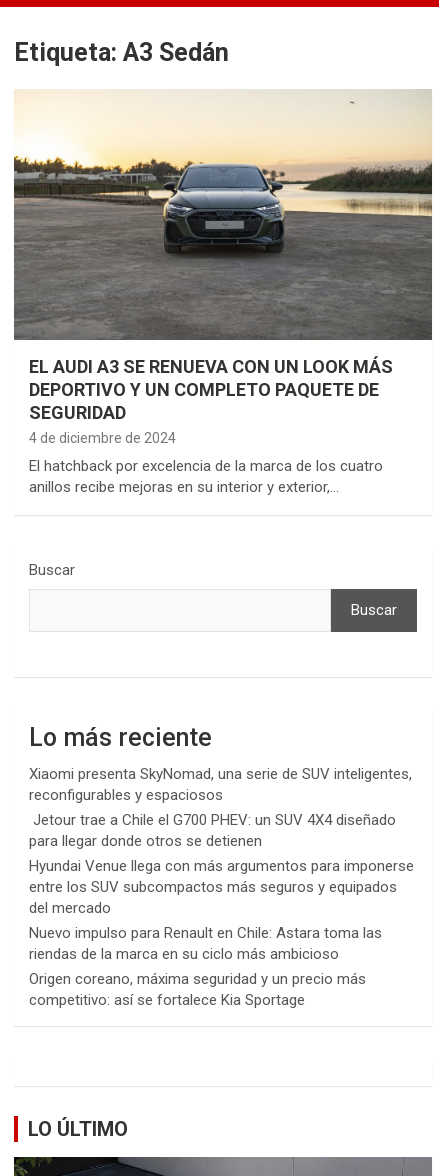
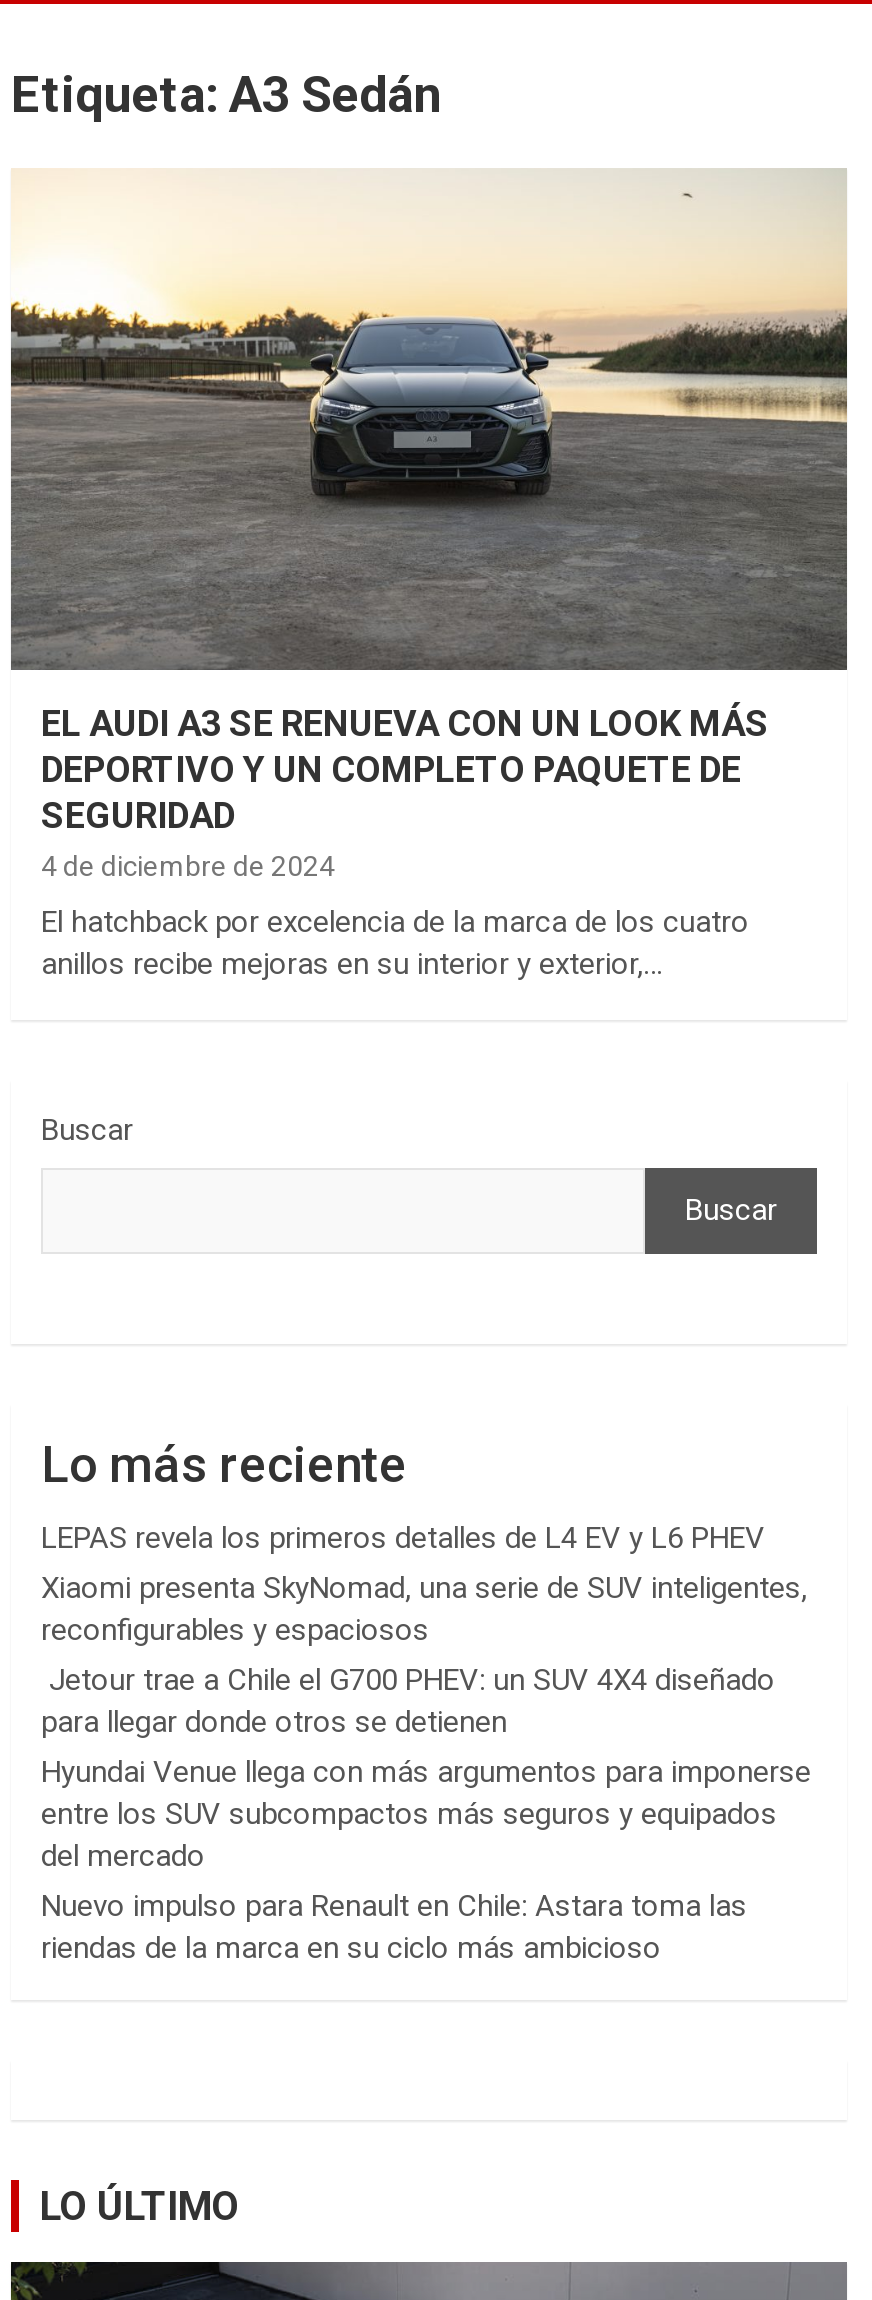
none -> [41,1520,765,1556] LEPAS revela los primeros detalles de L4 EV y L6 PHEV
moved [29,765,414,963] -> [41,1570,811,1966]: Xiaomi presenta SkyNomad, una serie de SUV inteligentes, | reconfigurables y espaciosos | Jetour trae a Chile el G700 PHEV: un SUV 4X4 diseñado | ... | Nuevo impulso para Renault en Chile: Astara toma las | riendas de la marca en su ciclo más ambicioso
[29,970,366,1009] Origen coreano, máxima seguridad y un precio más | competitivo: así se fortalece Kia Sportage -> none

